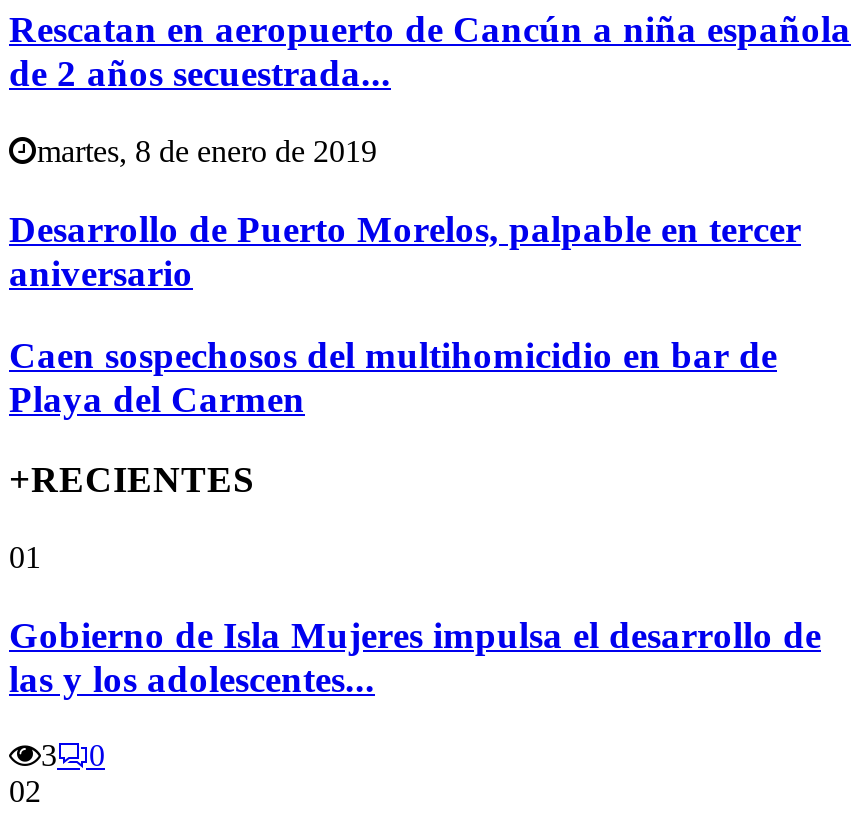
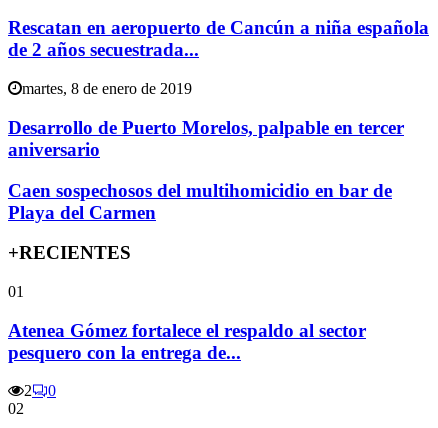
[9,613,821,699] Gobierno de Isla Mujeres impulsa el desarrollo de | las y los adolescentes... -> [8,320,366,363] Atenea Gómez fortalece el respaldo al sector | pesquero con la entrega de...
[41,739,57,773] 3 -> [24,382,32,399] 2

